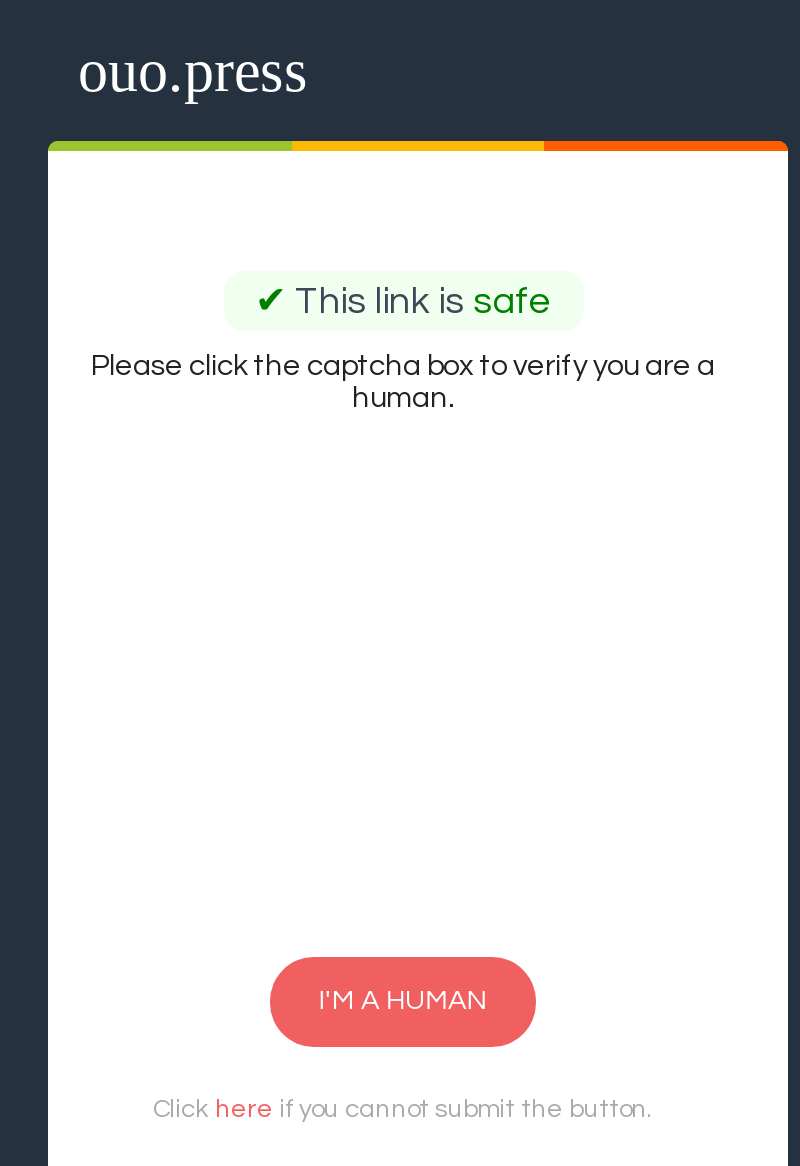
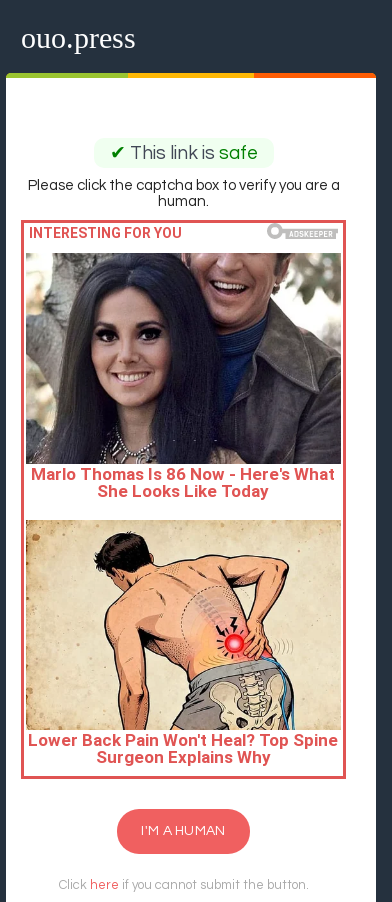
none -> [20,219,347,780] [image]

